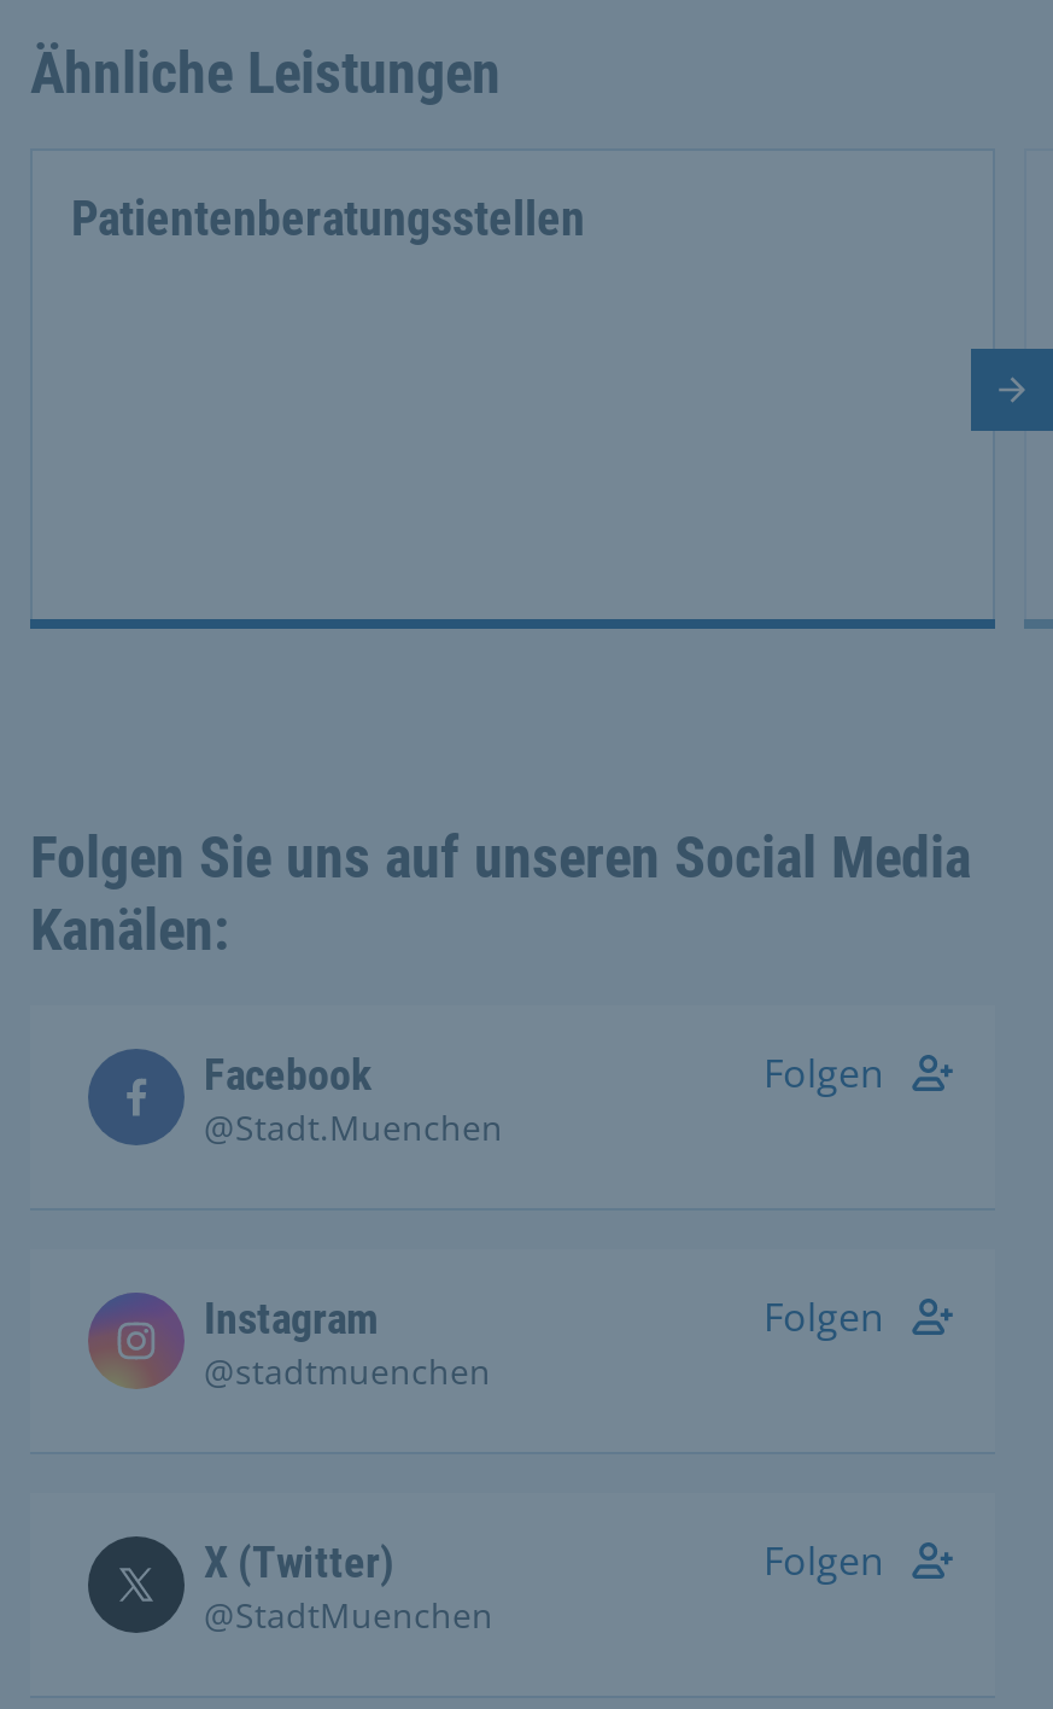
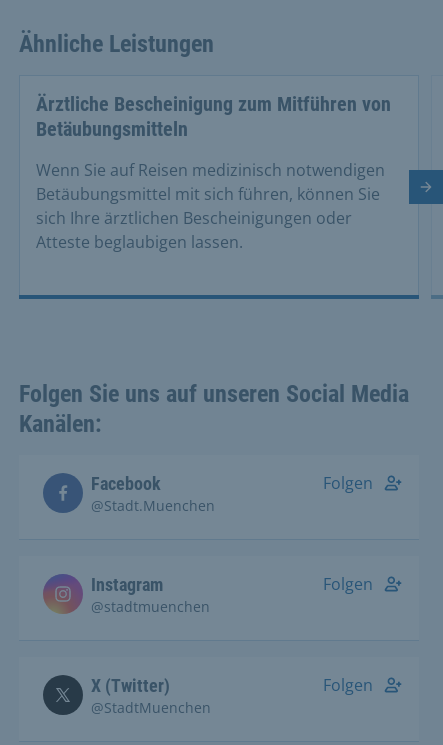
[71,190,585,248] Patientenberatungsstellen -> [36,92,391,253] Ärztliche Bescheinigung zum Mitführen von | Betäubungsmitteln | Wenn Sie auf Reisen medizinisch notwendigen | Betäubungsmittel mit sich führen, können Sie | sich Ihre ärztlichen Bescheinigungen oder | Atteste beglaubigen lassen.

